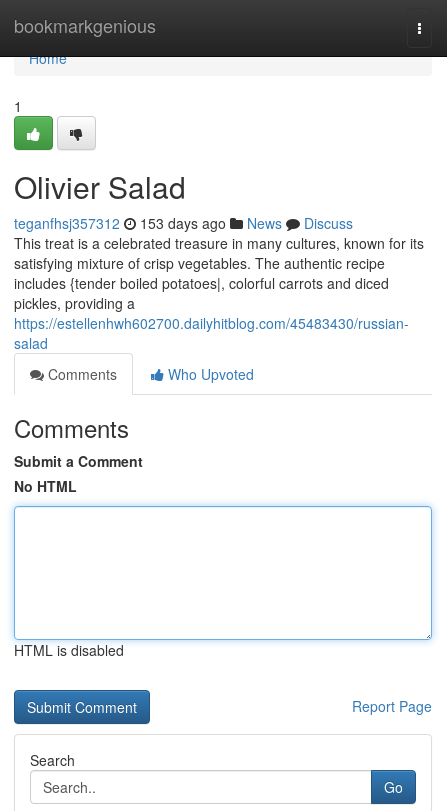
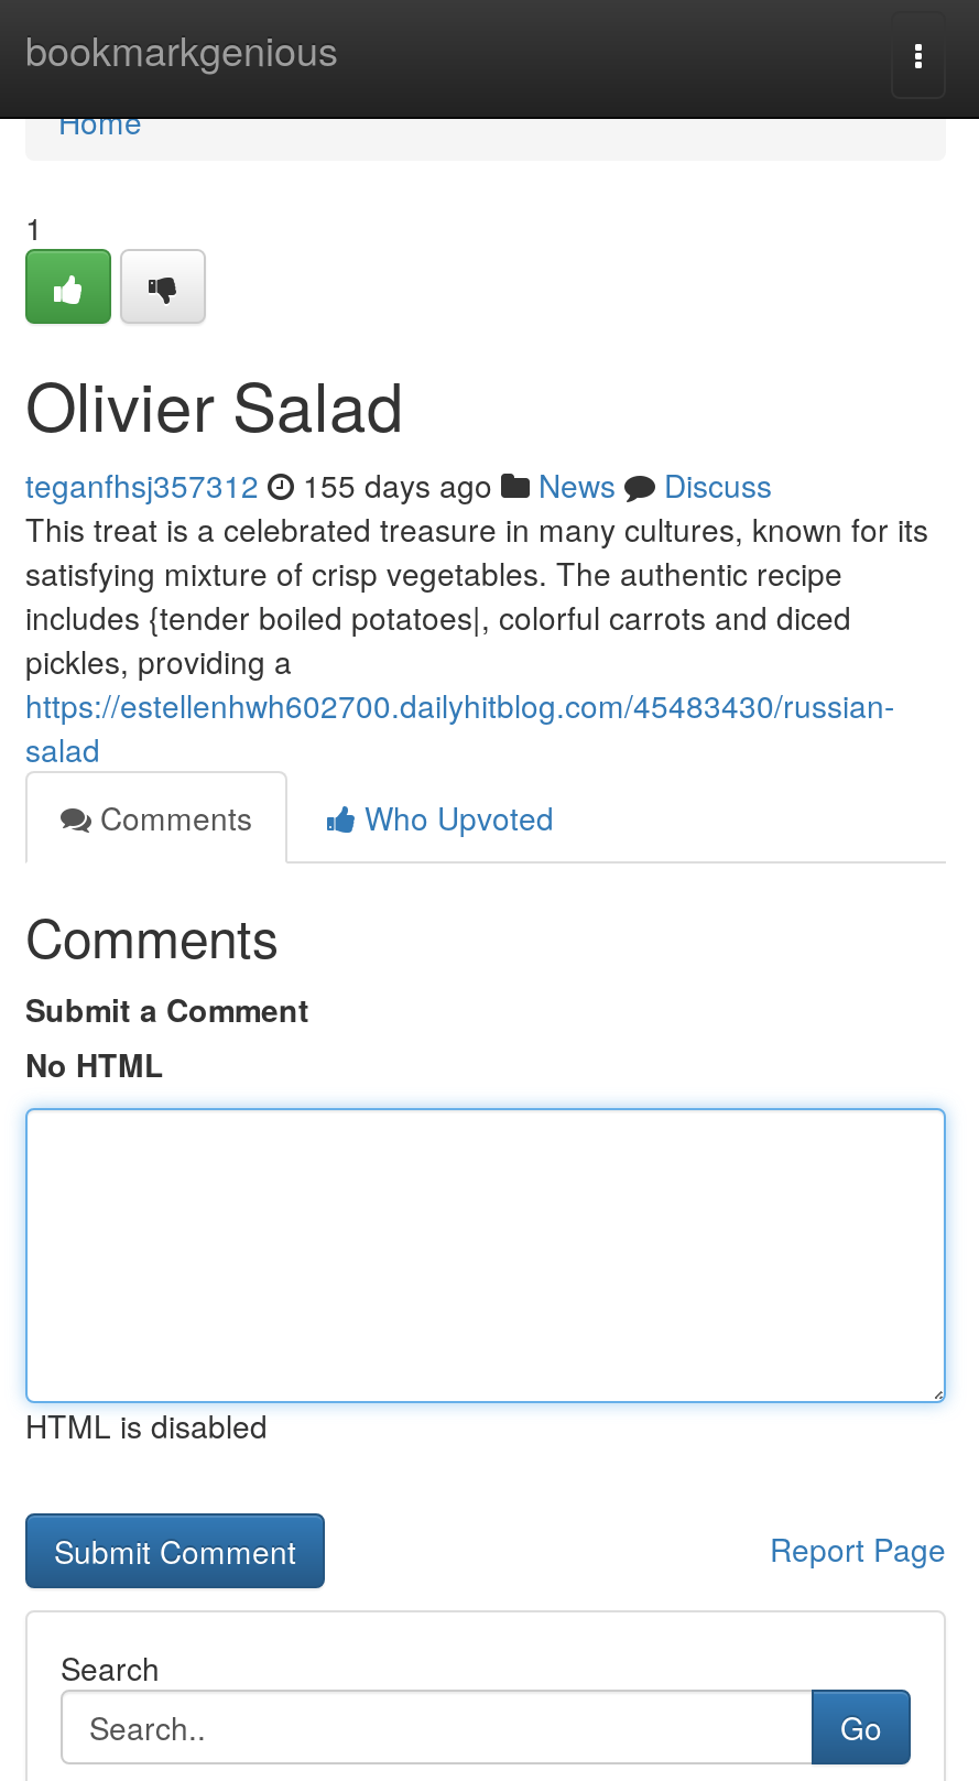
[14,213,353,233] teganfhsj357312 153 days ago News Discuss -> [25,463,772,507] teganfhsj357312 155 days ago News Discuss

